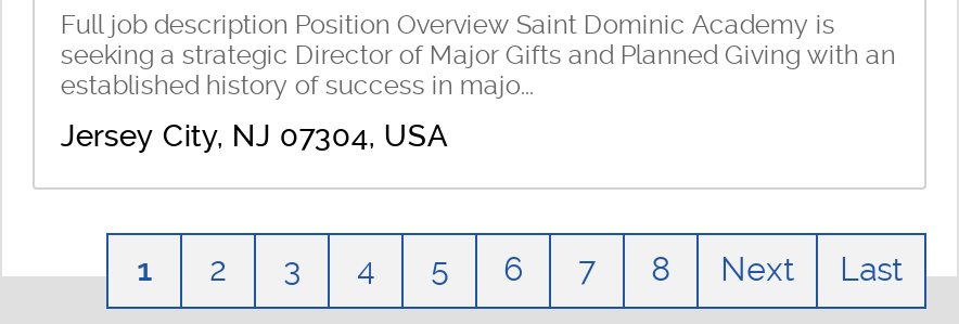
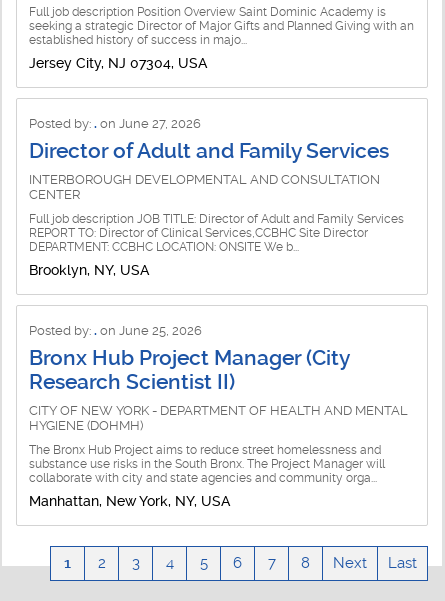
none -> [29,116,404,278] Posted by:. on June 27, 2026 | Director of Adult and Family Services | INTERBOROUGH DEVELOPMENTAL AND CONSULTATION | CENTER | Full job description JOB TITLE: Director of Adult and Family Services | REPORT TO: Director of Clinical Services,CCBHC Site Director | DEPARTMENT: CCBHC LOCATION: ONSITE We b... | Brooklyn, NY, USA
none -> [29,323,408,509] Posted by:. on June 25, 2026 | Bronx Hub Project Manager (City | Research Scientist II) | CITY OF NEW YORK - DEPARTMENT OF HEALTH AND MENTAL | HYGIENE (DOHMH) | The Bronx Hub Project aims to reduce street homelessness and | substance use risks in the South Bronx. The Project Manager will | collaborate with city and state agencies and community orga... | Manhattan, New York, NY, USA

